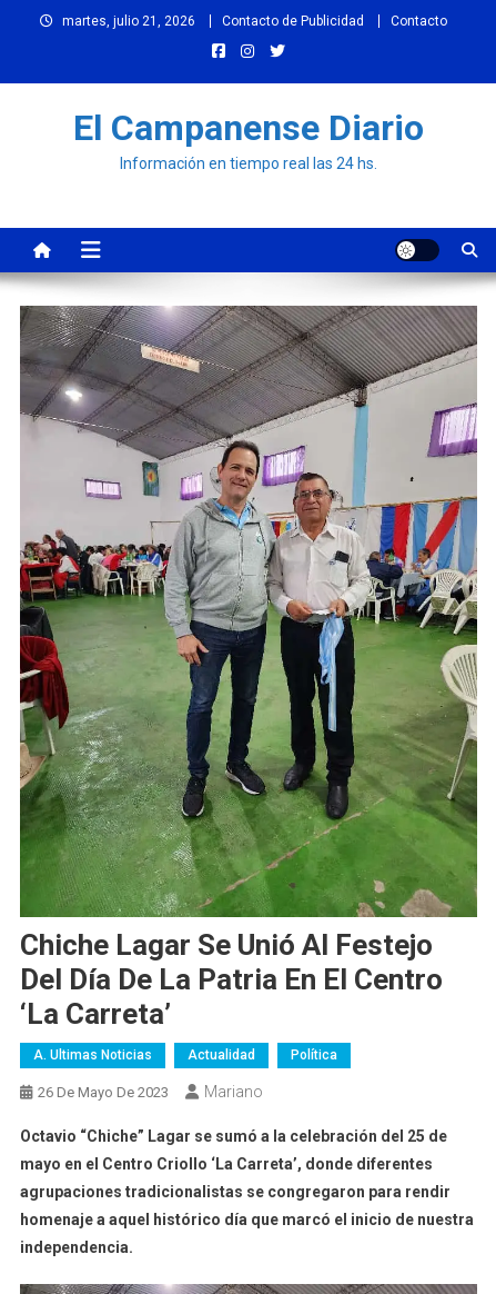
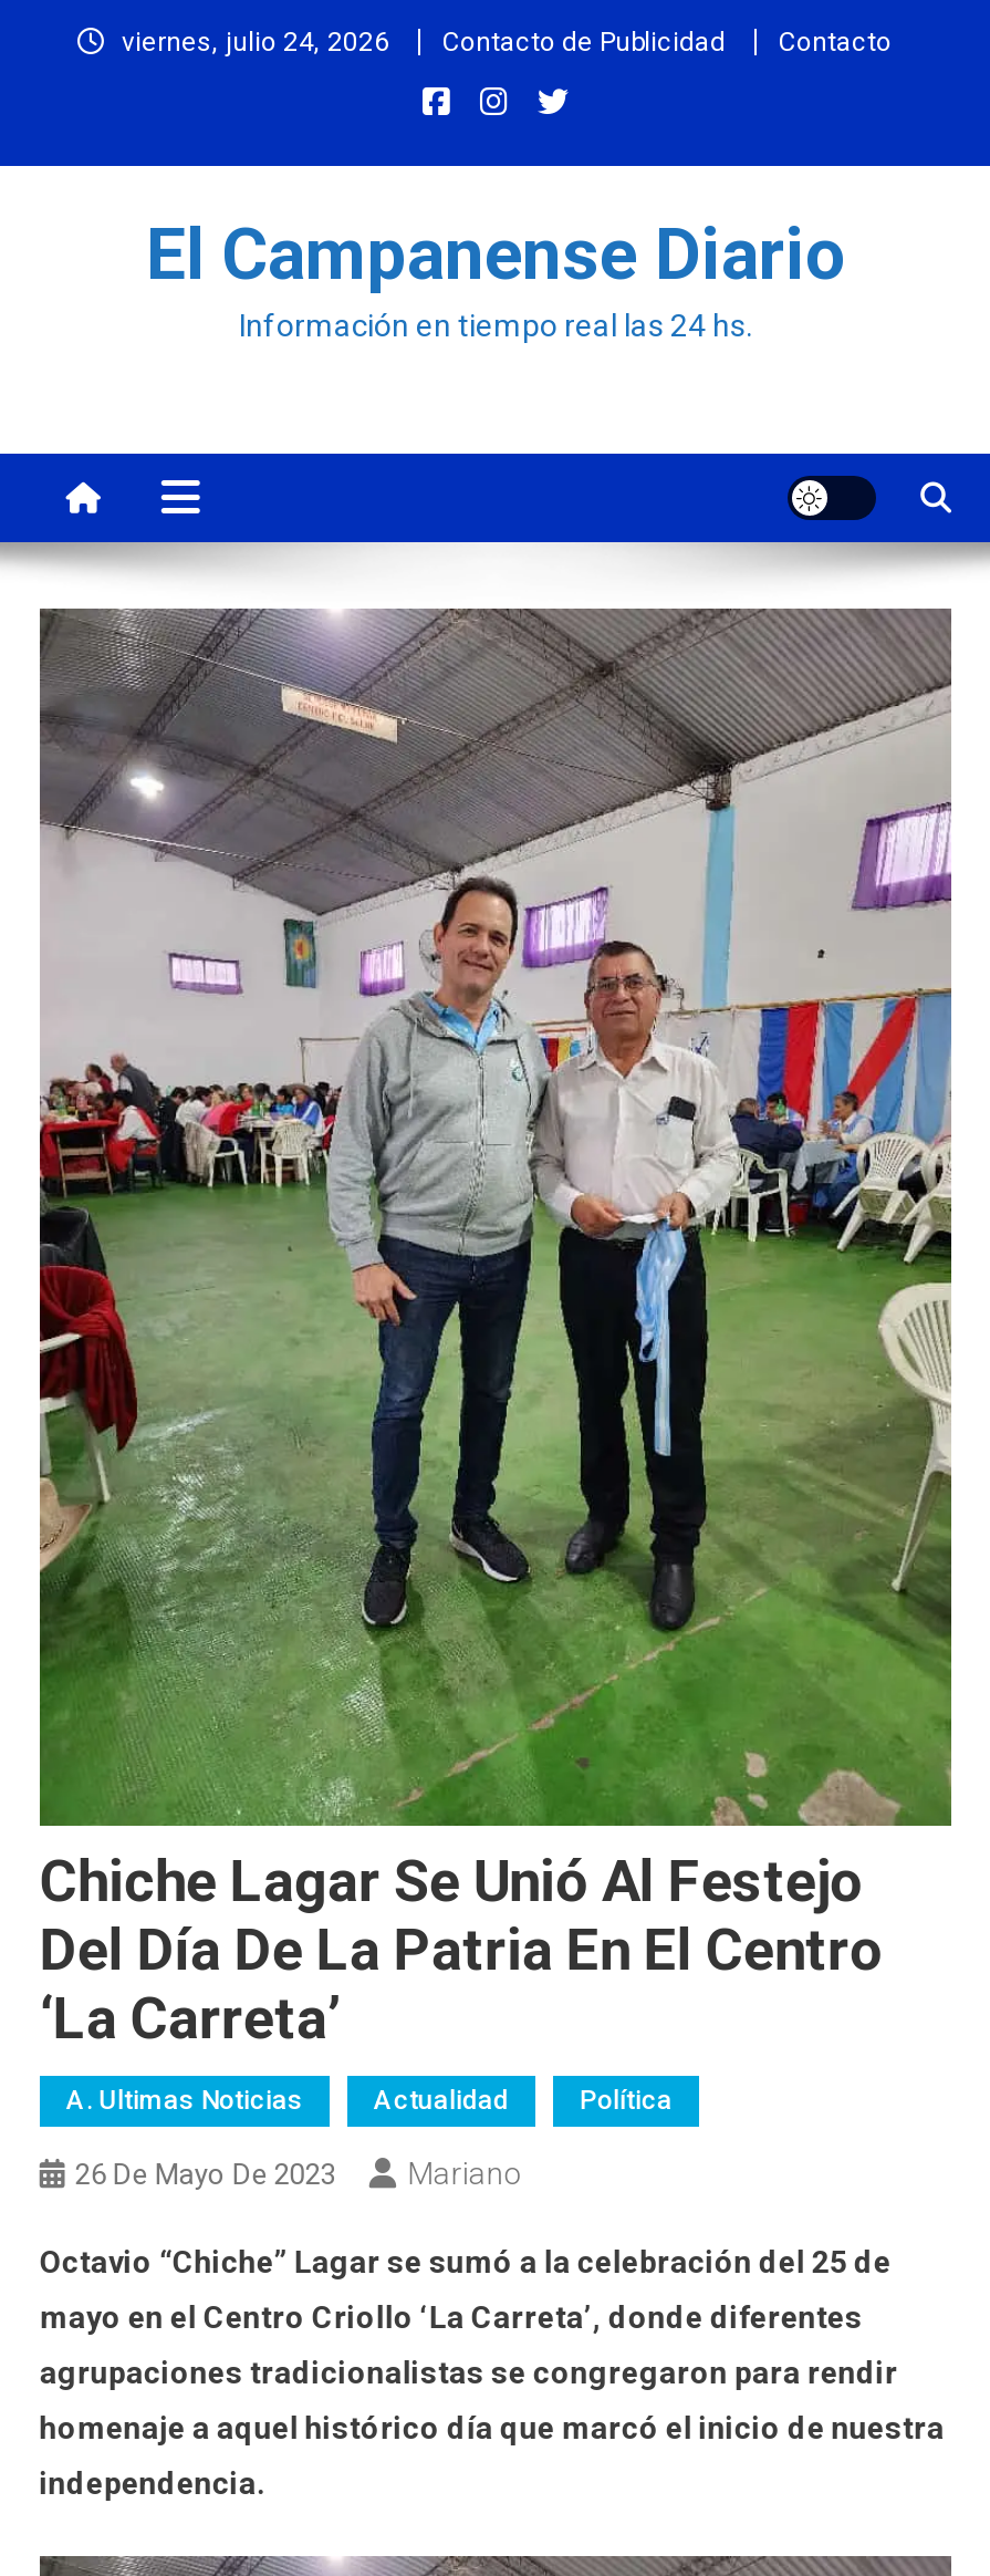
[62,13,195,29] martes, julio 21, 2026 -> [122,27,389,58] viernes, julio 24, 2026

